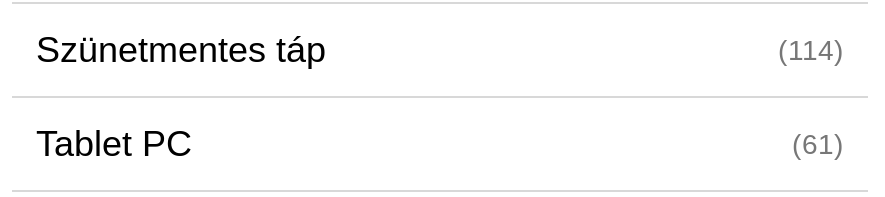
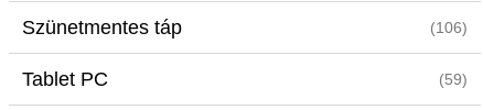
[778,34,844,66] (114) -> [430,19,468,36] (106)
[792,128,844,160] (61) -> [439,70,468,88] (59)

